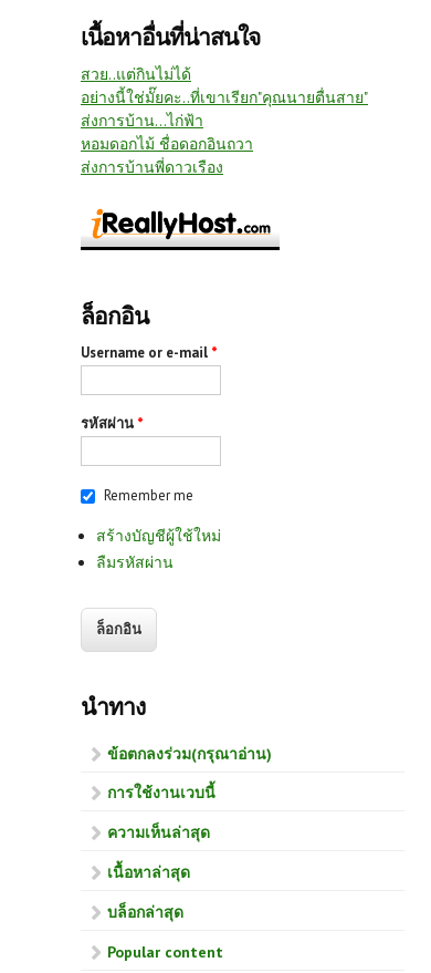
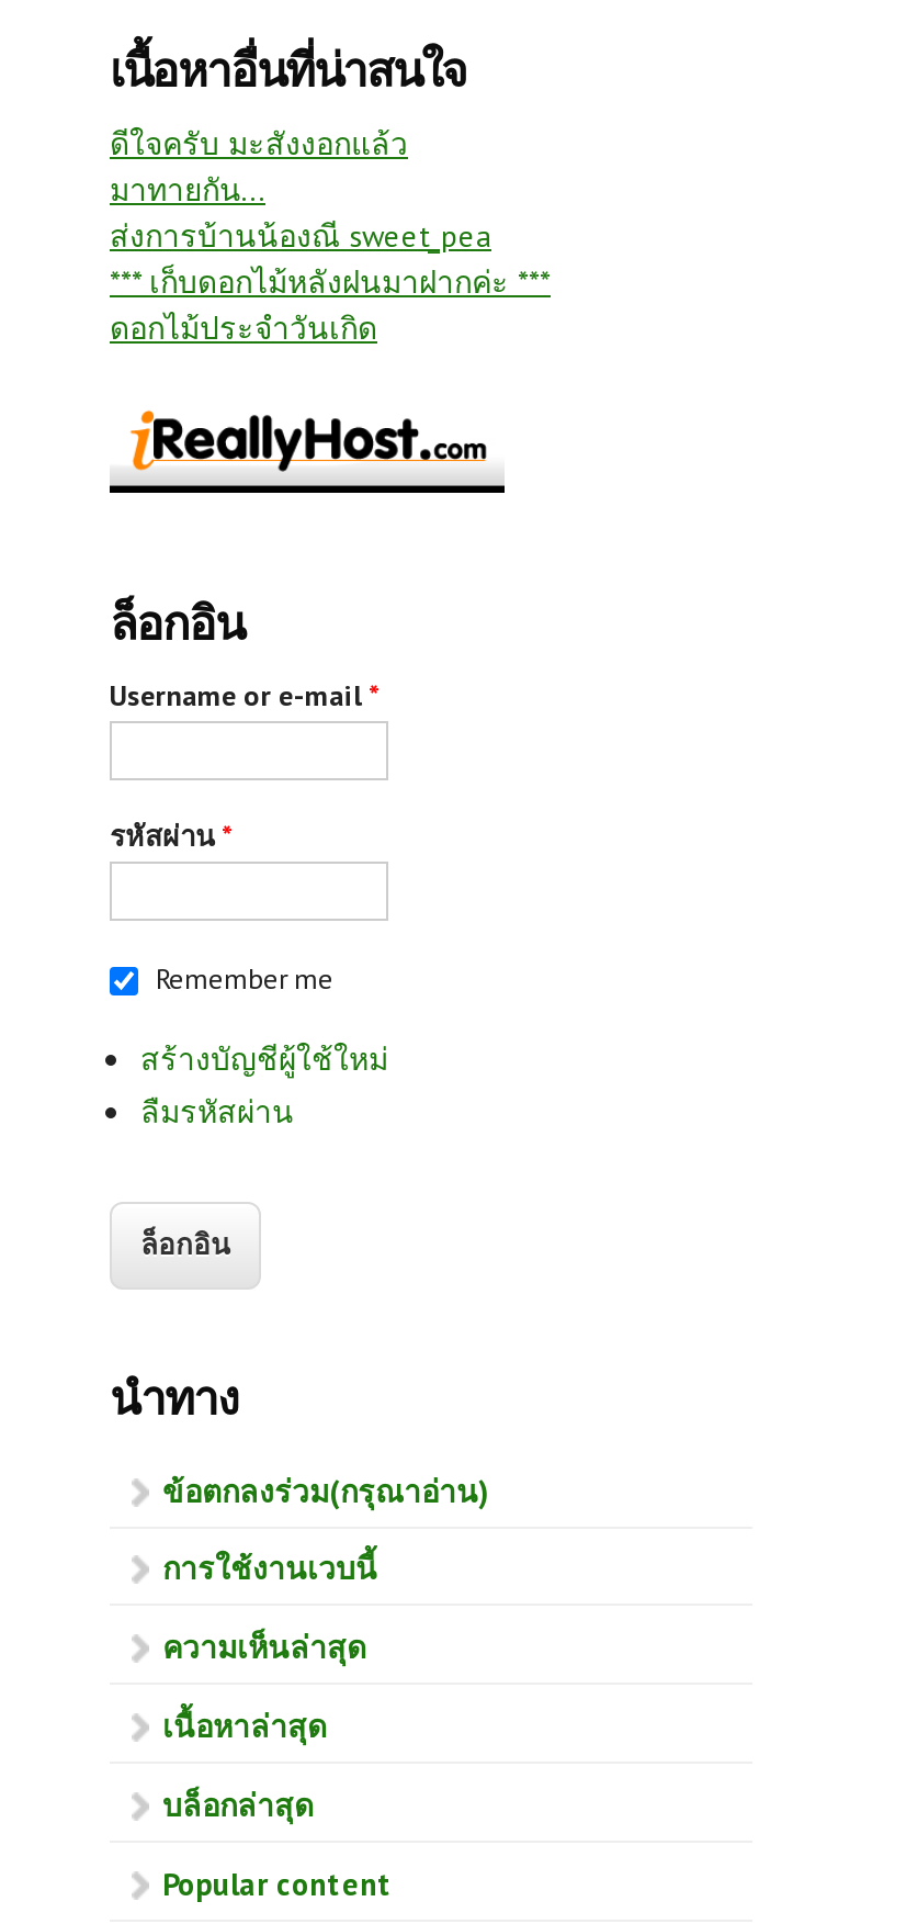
[81,64,368,177] สวย..แต่กินไม่ได้ | อย่างนี้ใช่มั๊ยคะ..ที่เขาเรียก"คุณนายตื่นสาย" | ส่งการบ้าน...ไก่ฟ้า | หอมดอกไม้ ชื่อดอกอินถวา | ส่งการบ้านพี่ดาวเรือง -> [110,123,551,347] ดีใจครับ มะสังงอกแล้ว | มาทายกัน... | ส่งการบ้านน้องณี sweet_pea | *** เก็บดอกไม้หลังฝนมาฝากค่ะ *** | ดอกไม้ประจำวันเกิด

